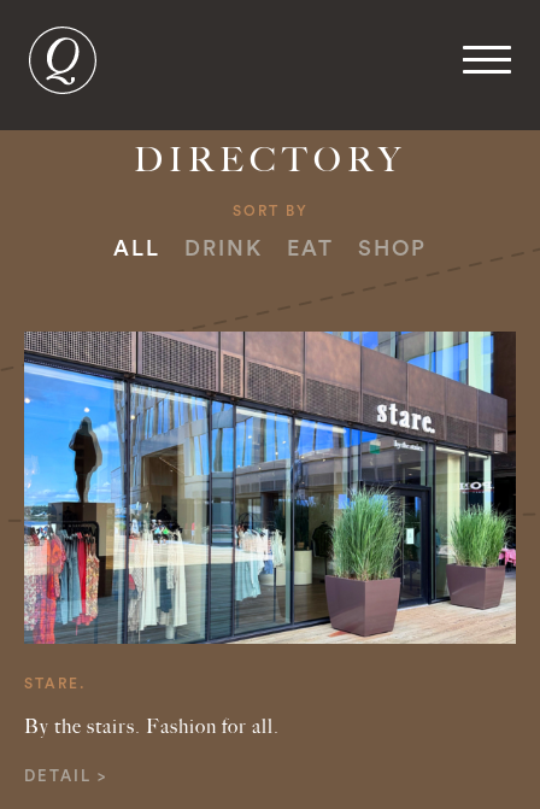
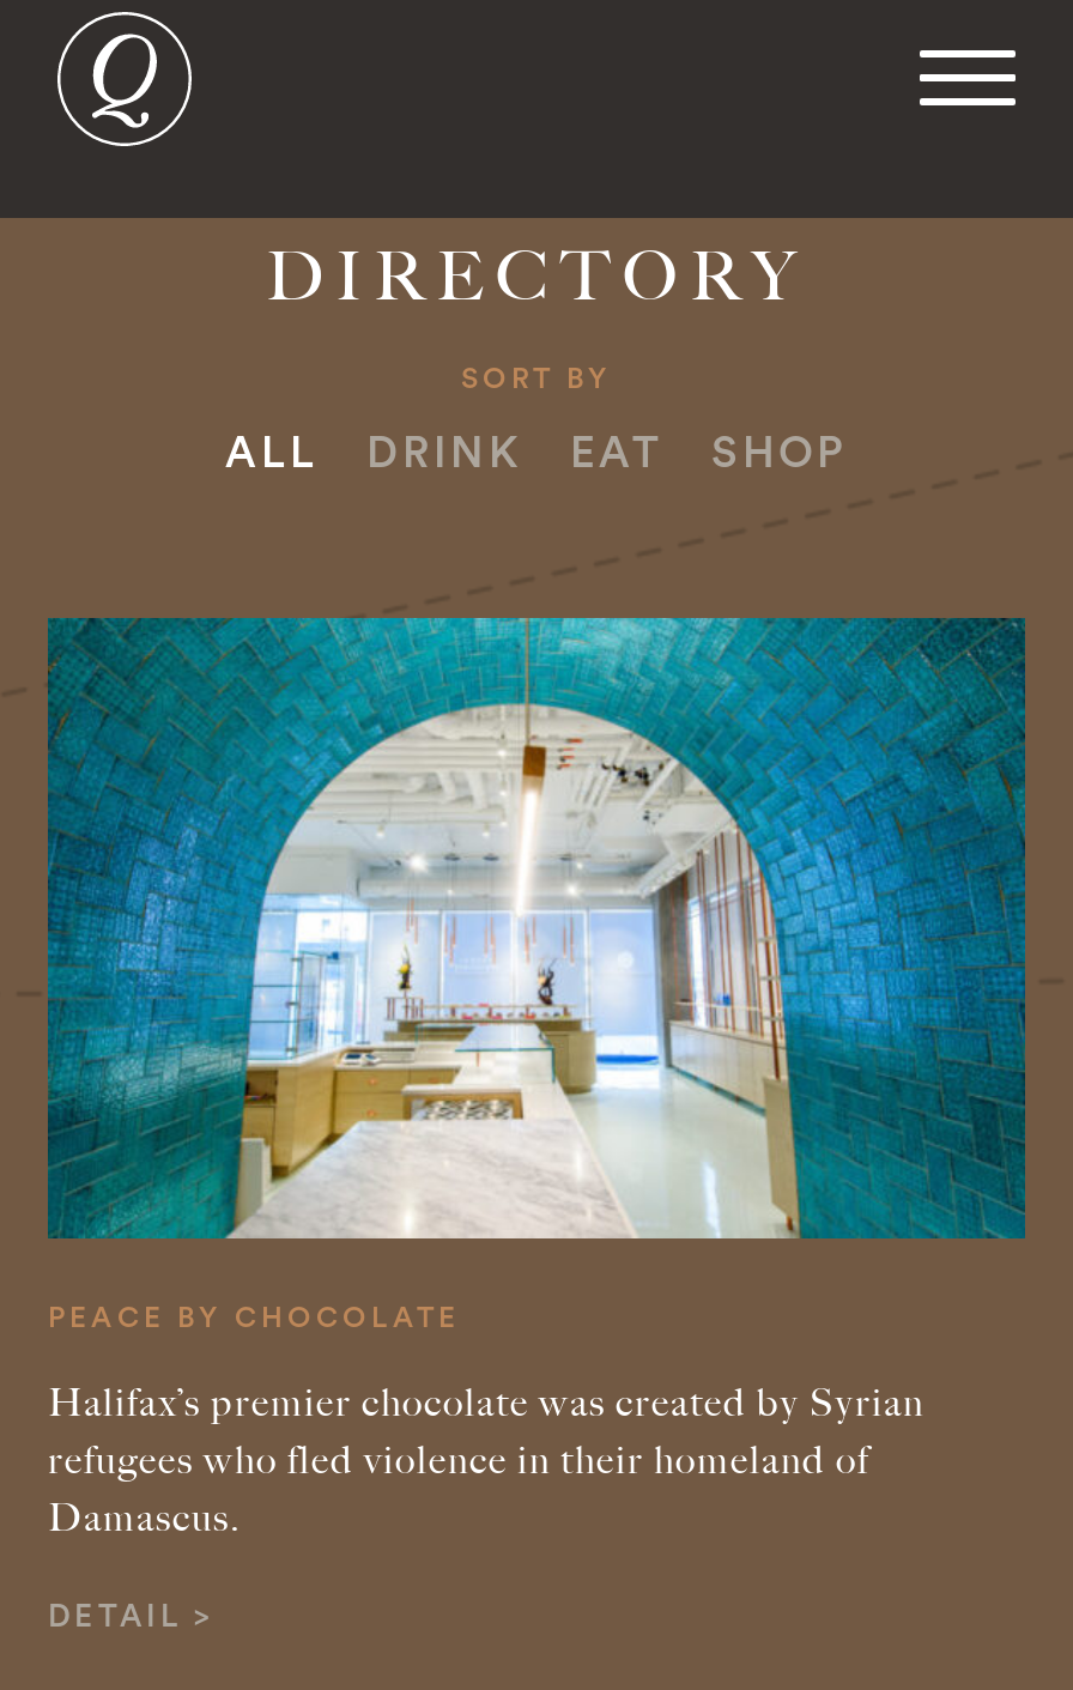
[23,330,517,690] [image] | STARE. -> [46,616,1027,1331] [image] | PEACE BY CHOCOLATE
[24,714,280,737] By the stairs. Fashion for all. -> [48,1379,925,1539] Halifax’s premier chocolate was created by Syrian | refugees who fled violence in their homeland of | Damascus.

